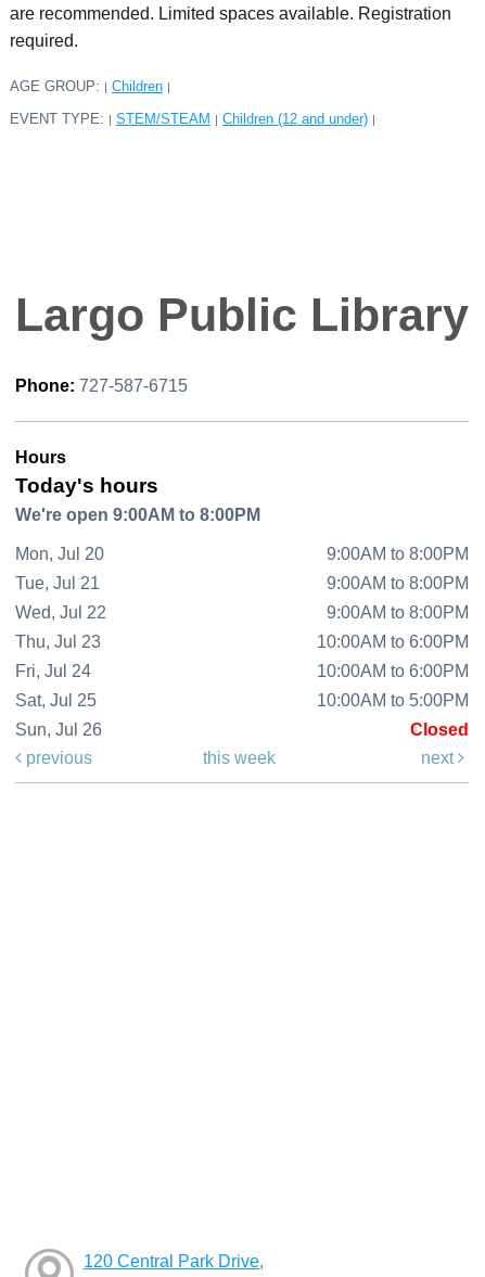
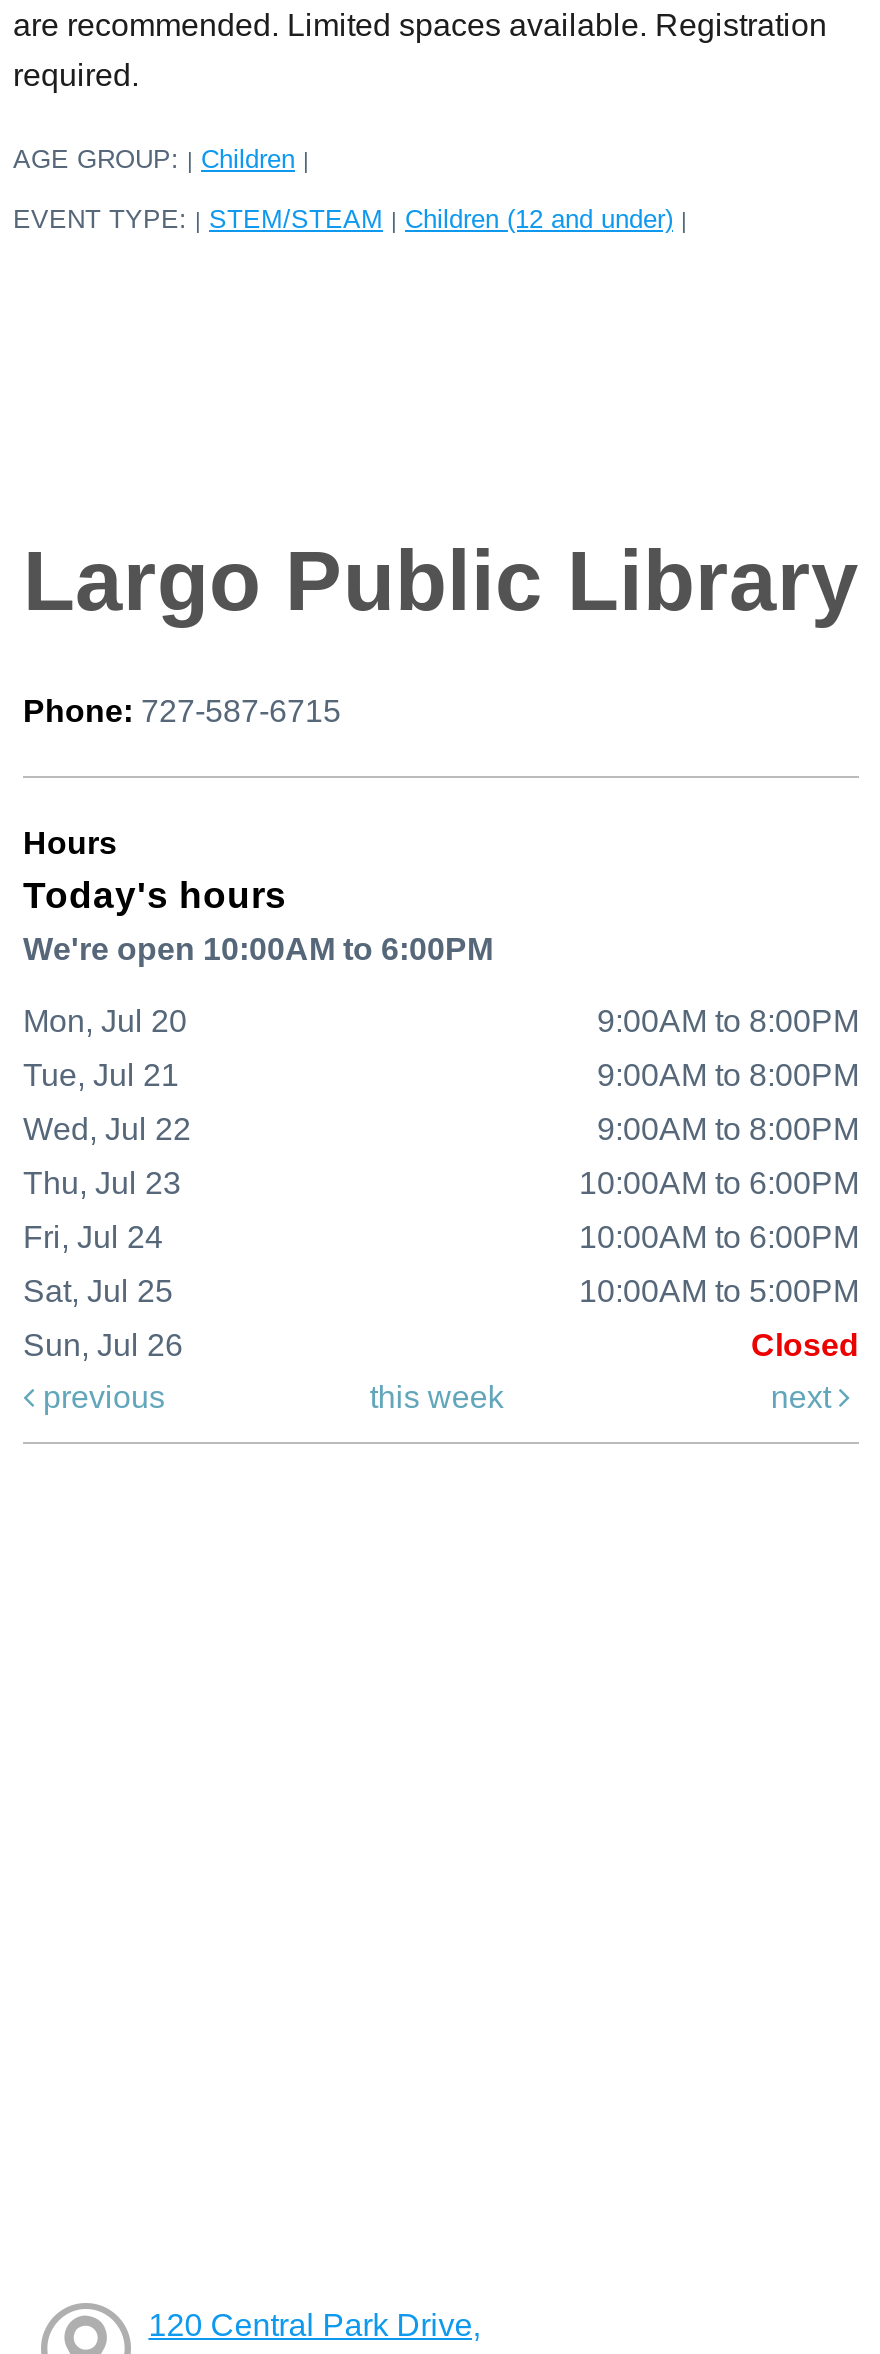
[15,505,260,524] We're open 9:00AM to 8:00PM -> [23,932,493,966] We're open 10:00AM to 6:00PM

